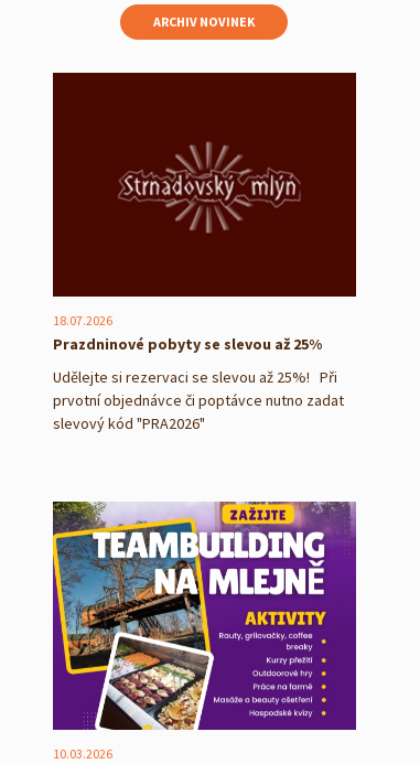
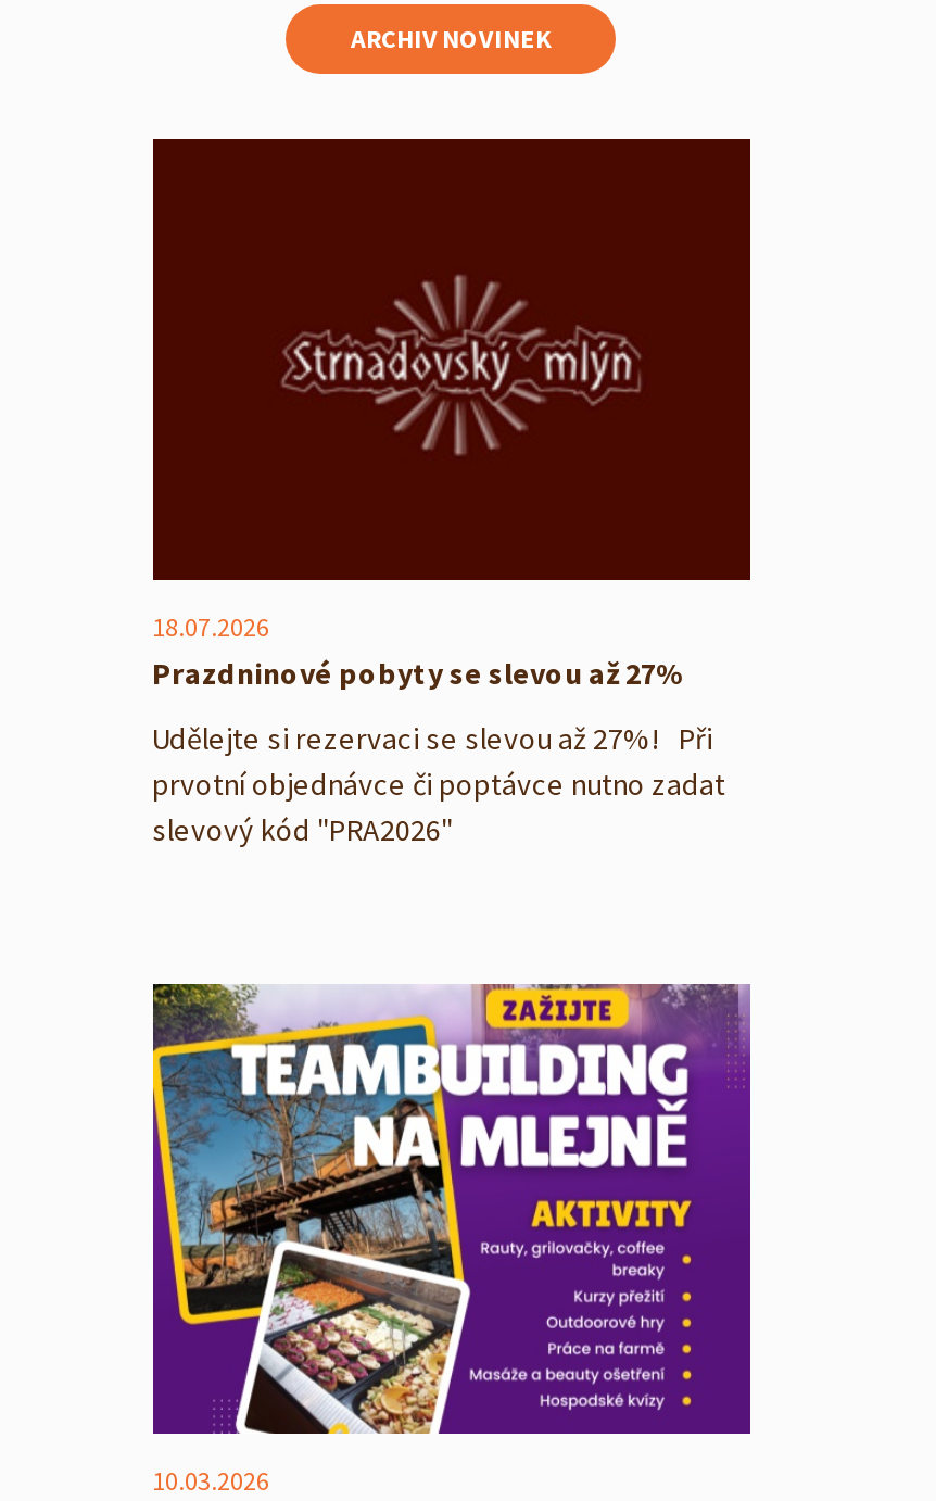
[52,334,321,354] Prazdninové pobyty se slevou až 25% -> [152,654,682,694] Prazdninové pobyty se slevou až 27%
[52,367,337,387] Udělejte si rezervaci se slevou až 25%! Při -> [152,720,712,759] Udělejte si rezervaci se slevou až 27%! Při

